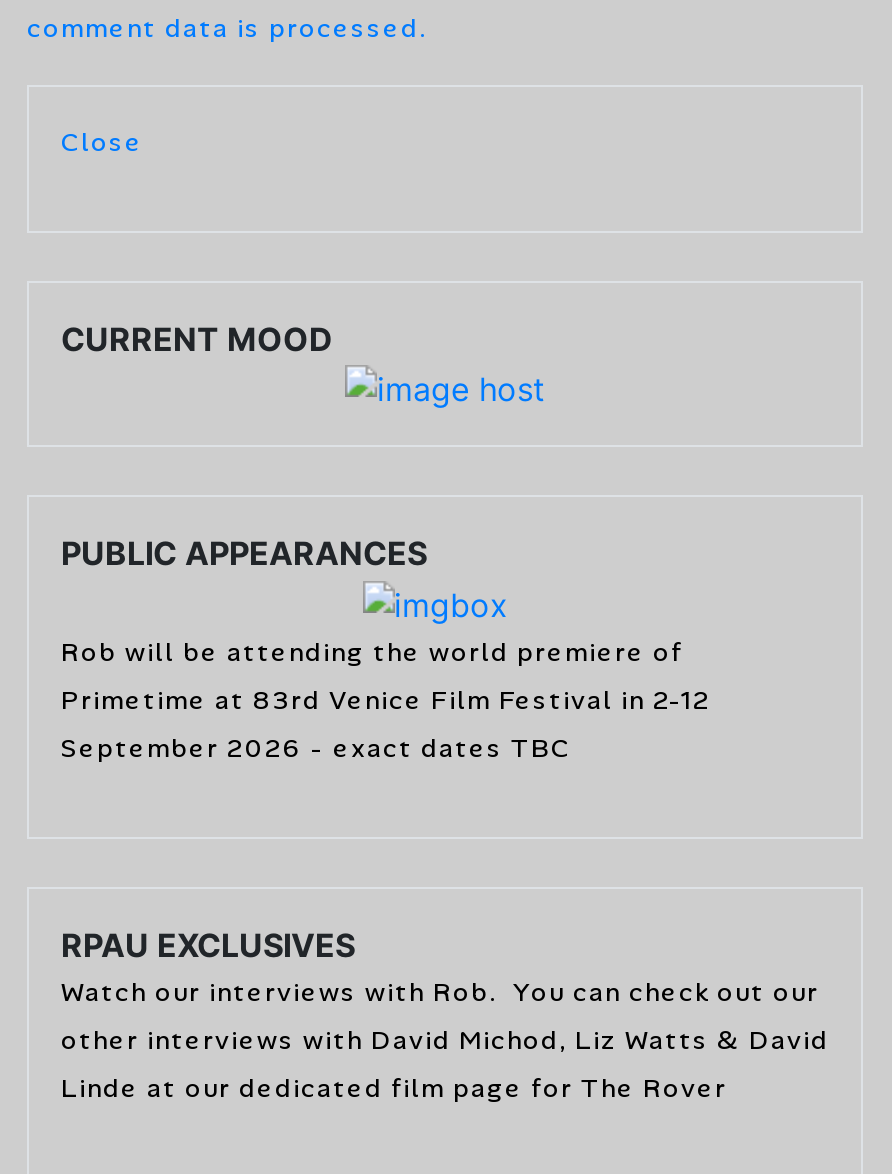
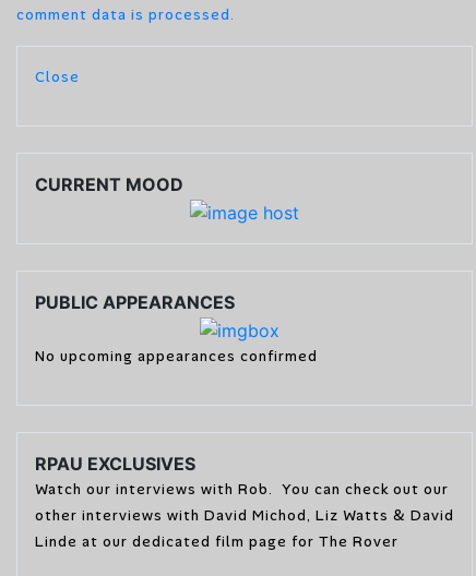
[61,635,711,765] Rob will be attending the world premiere of | Primetime at 83rd Venice Film Festival in 2-12 | September 2026 - exact dates TBC -> [35,346,318,365] No upcoming appearances confirmed

